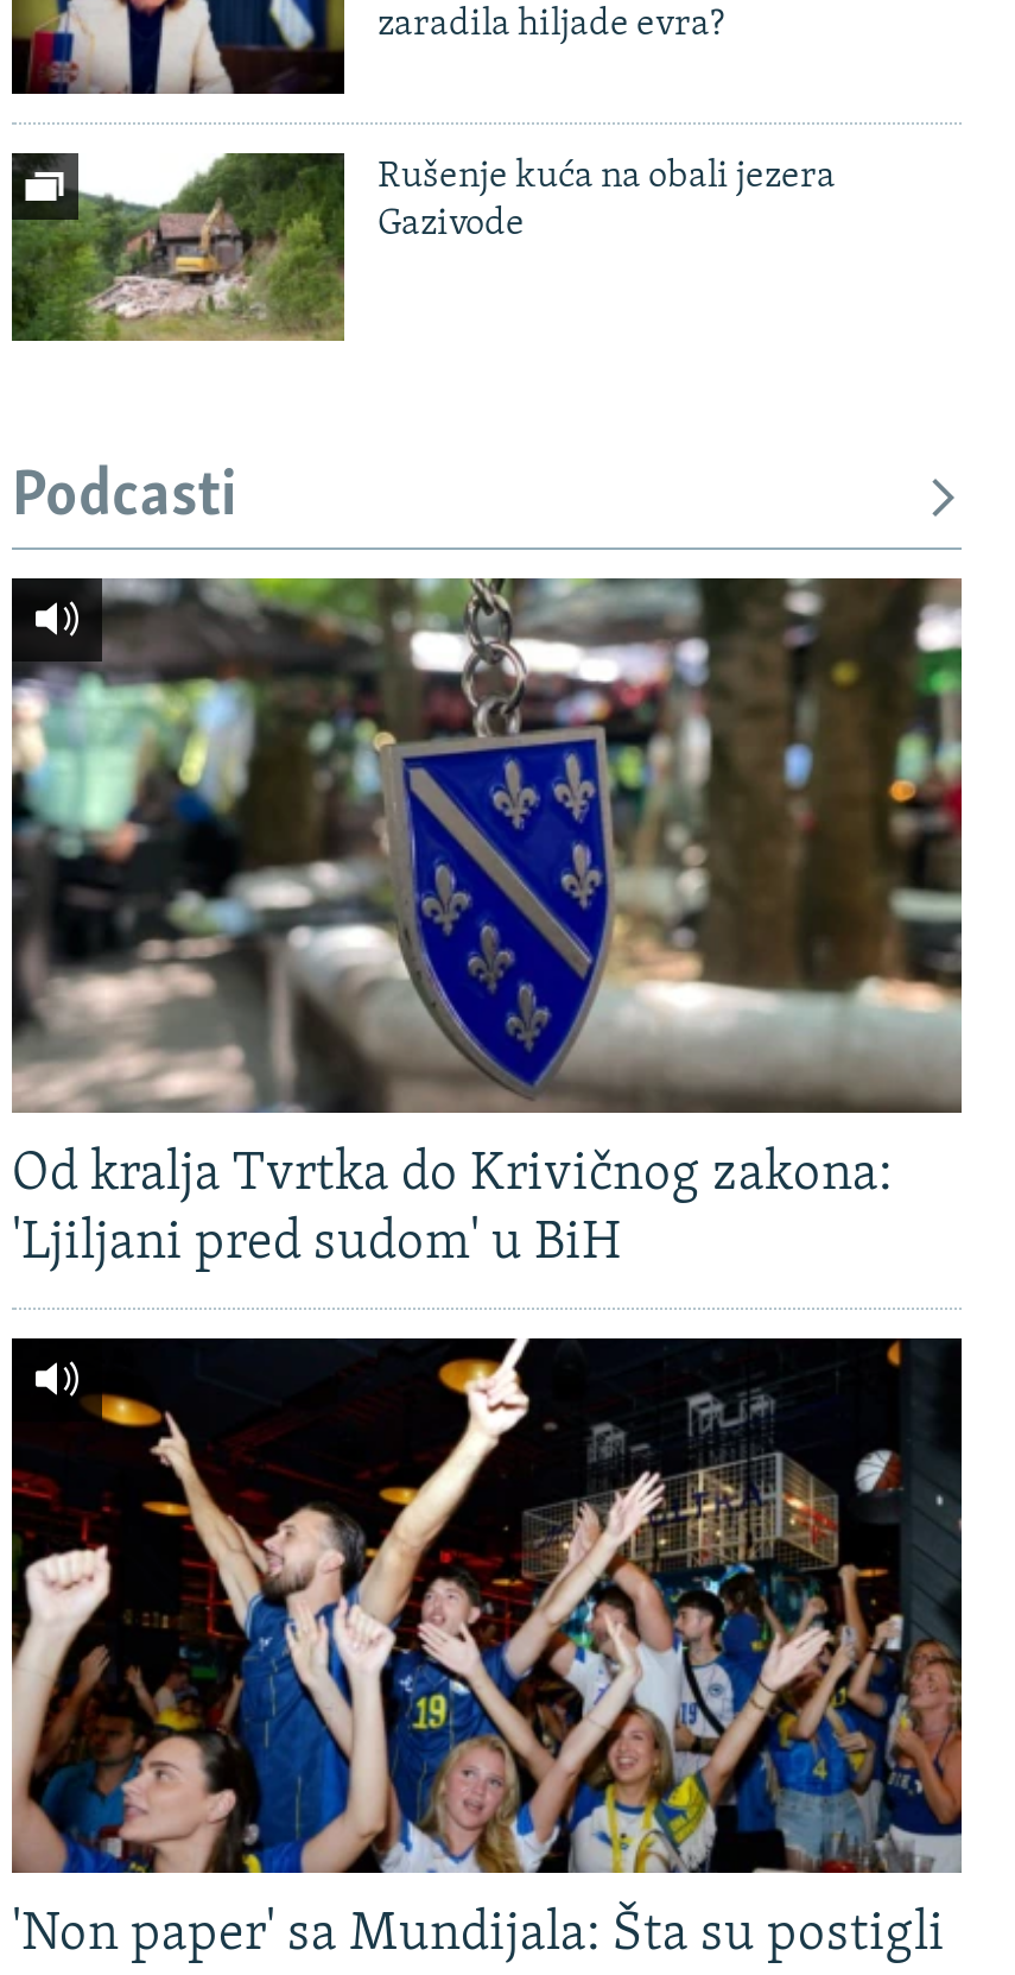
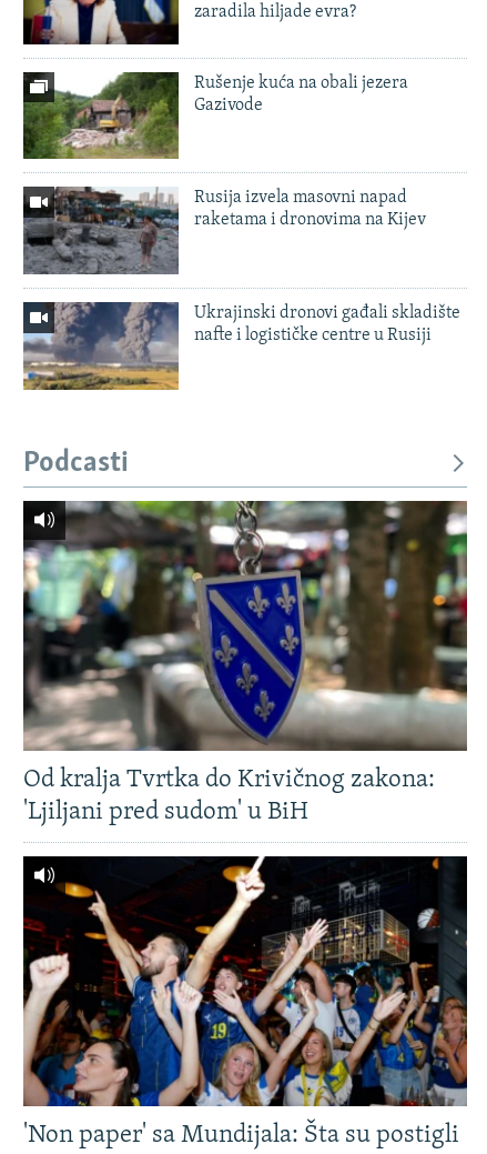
none -> [22,185,426,274] [image] | Rusija izvela masovni napad | raketama i dronovima na Kijev
none -> [22,301,460,391] [image] | Ukrajinski dronovi gađali skladište | nafte i logističke centre u Rusiji

